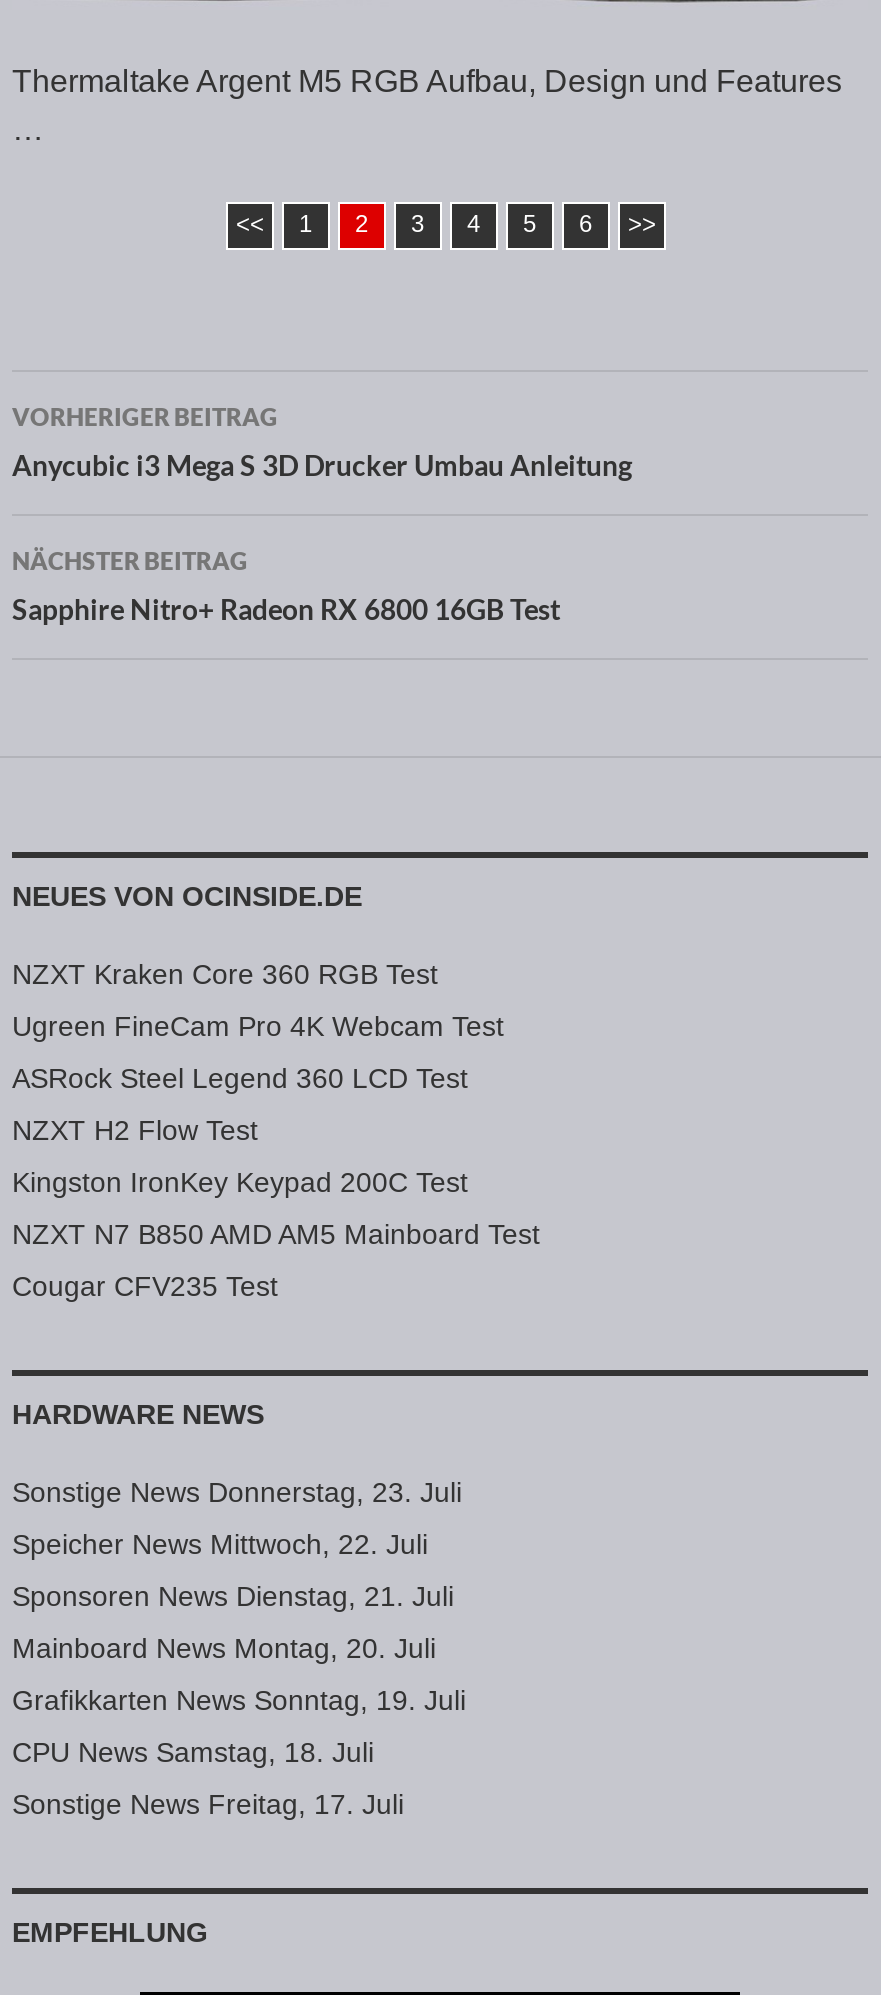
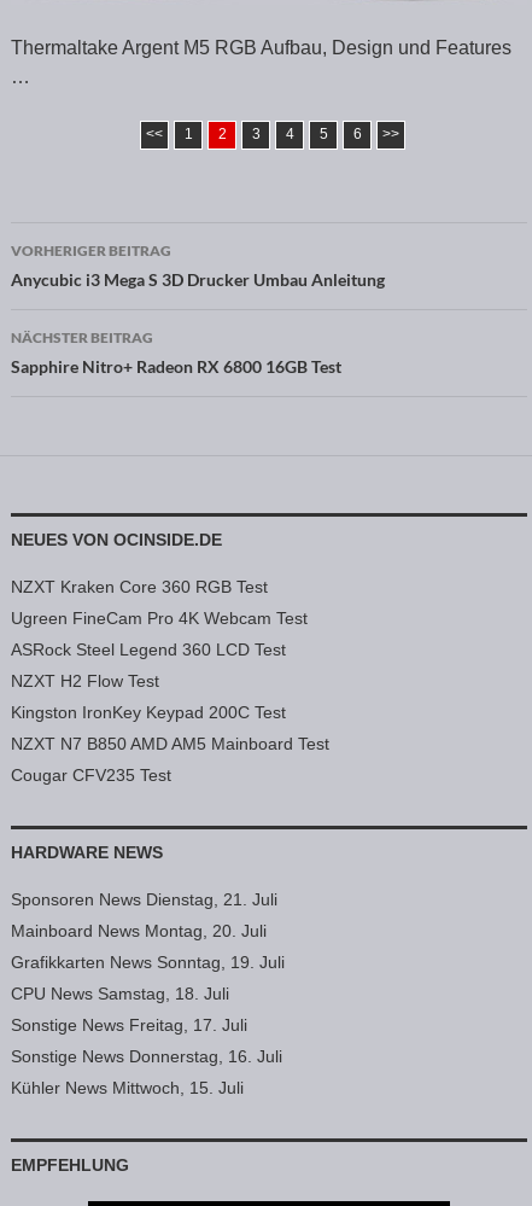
[12,1475,462,1559] Sonstige News Donnerstag, 23. Juli | Speicher News Mittwoch, 22. Juli -> none
moved [12,1579,466,1819] -> [11,890,285,1035]: Sponsoren News Dienstag, 21. Juli | Mainboard News Montag, 20. Juli | Grafikkarten News Sonntag, 19. Juli | CPU News Samstag, 18. Juli | Sonstige News Freitag, 17. Juli
none -> [11,1047,282,1098] Sonstige News Donnerstag, 16. Juli | Kühler News Mittwoch, 15. Juli

